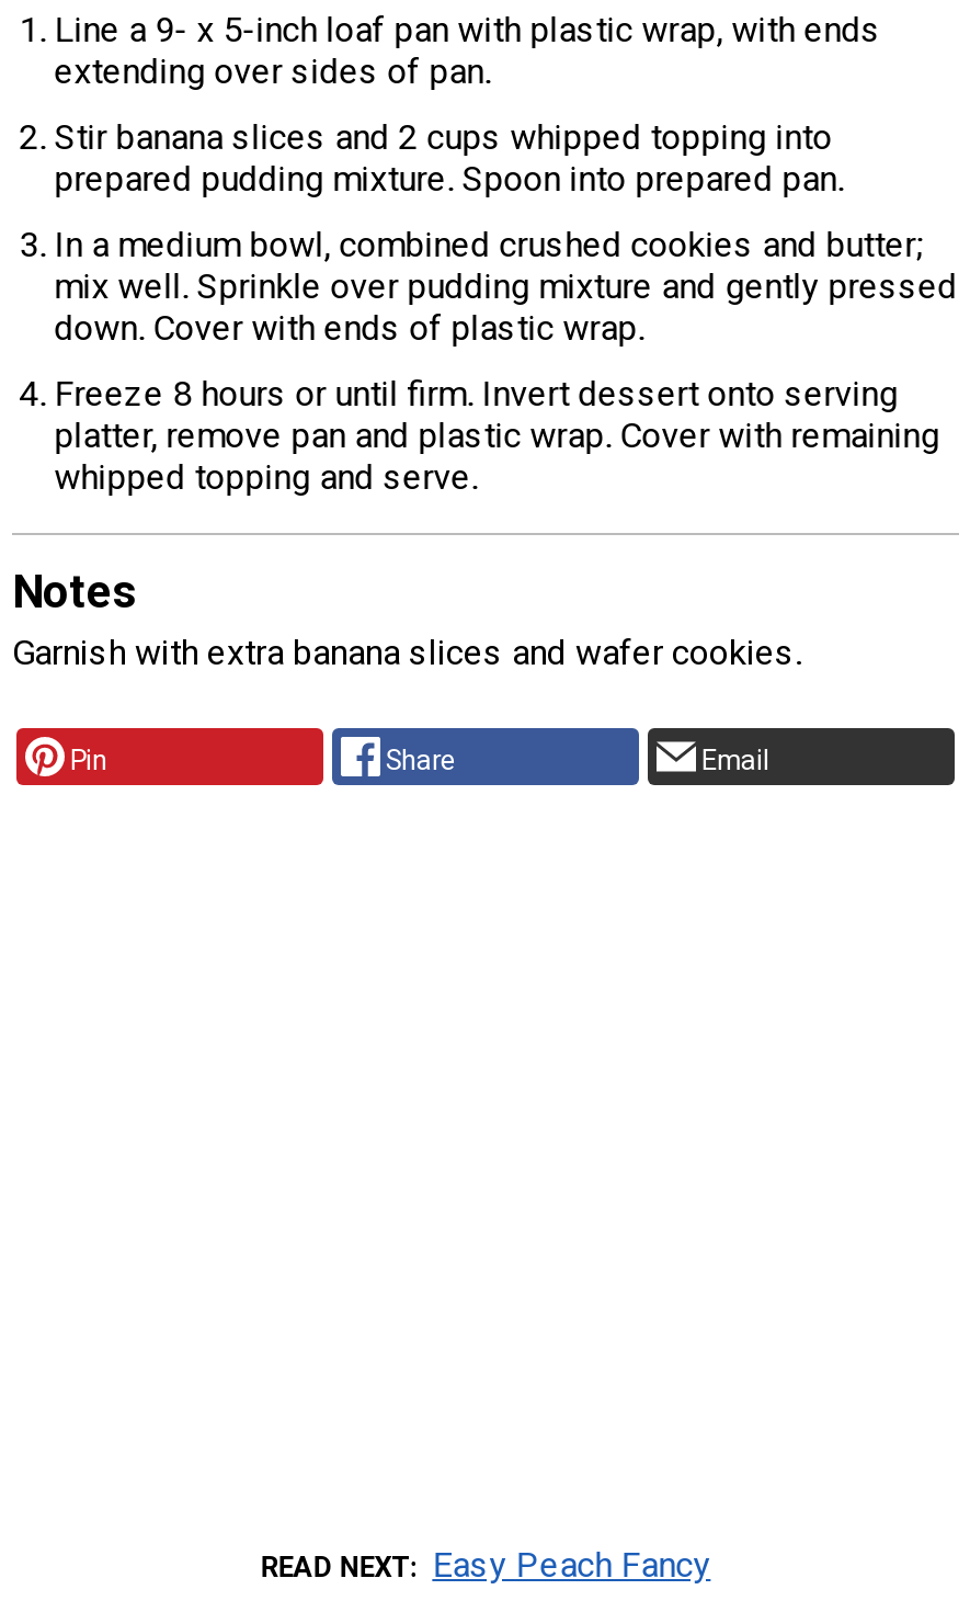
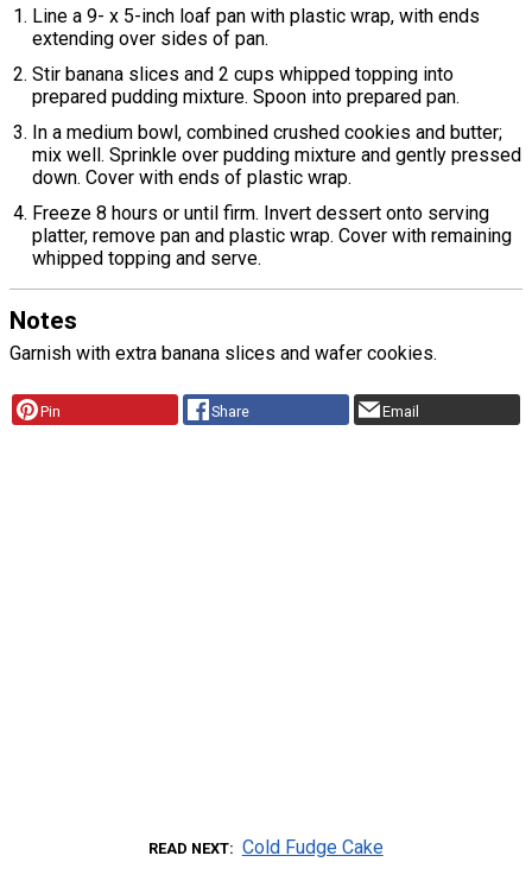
[432,1544,711,1585] Easy Peach Fancy -> [242,836,383,858] Cold Fudge Cake

